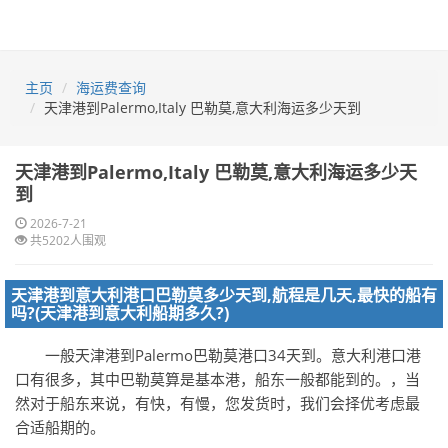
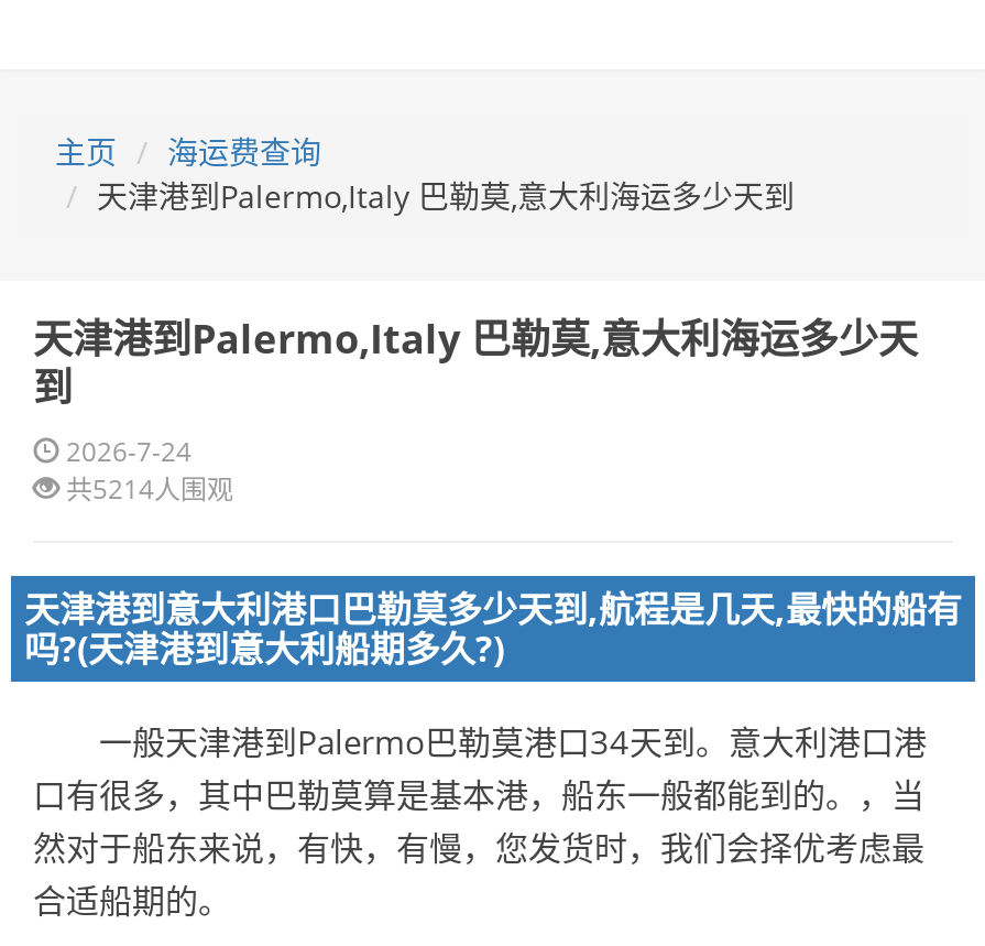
[30,215,87,232] 2026-7-21 -> [66,433,191,470] 2026-7-24
[27,232,106,249] 共5202人围观 -> [59,470,233,508] 共5214人围观

